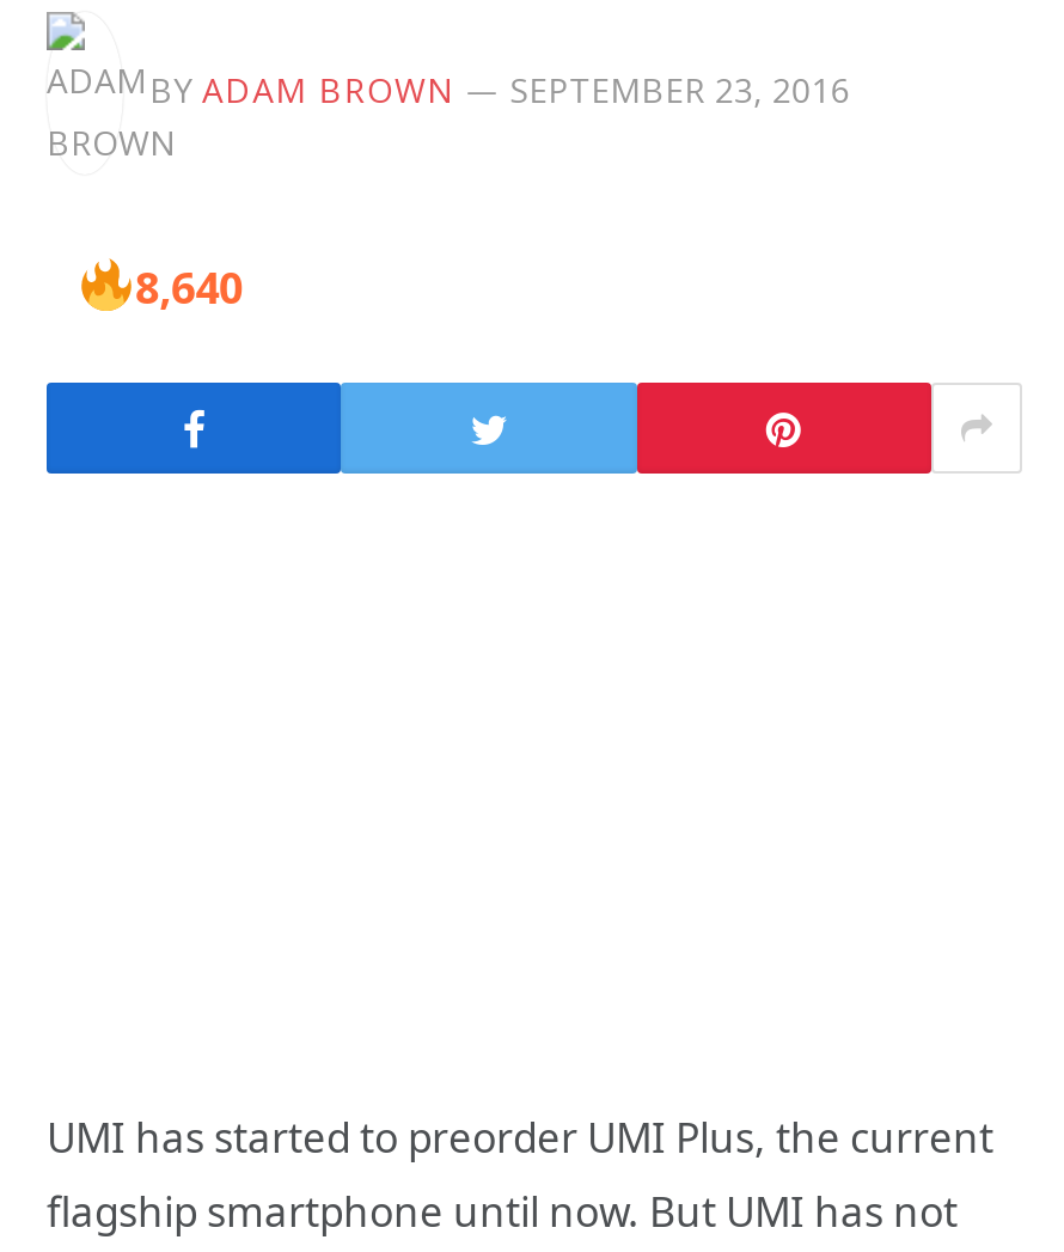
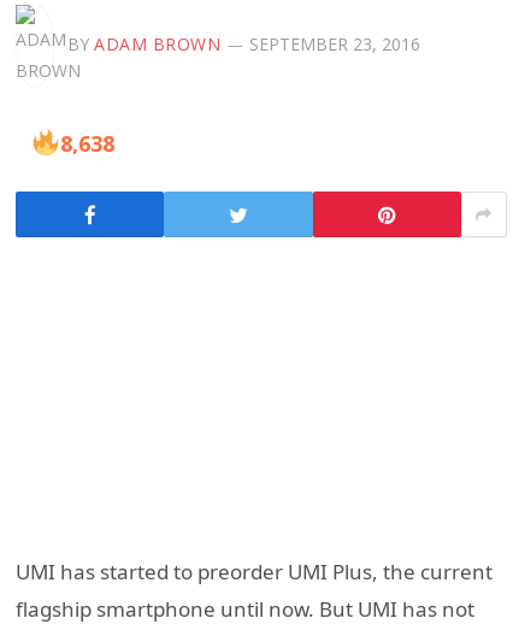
[135,258,243,315] 8,640 -> [60,129,115,158] 8,638

